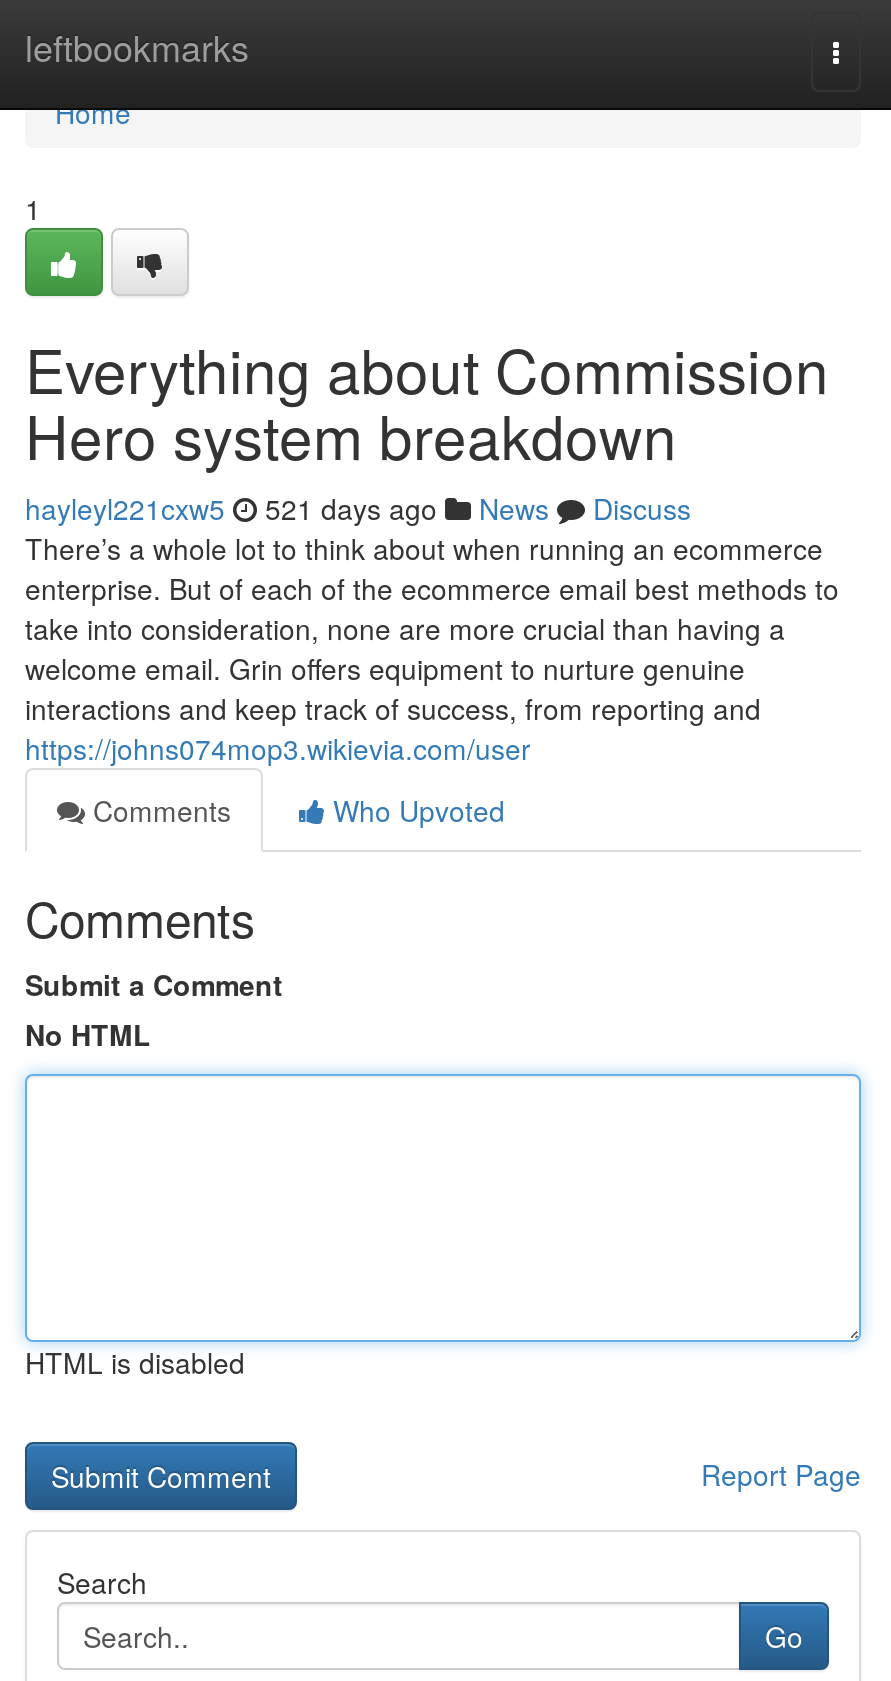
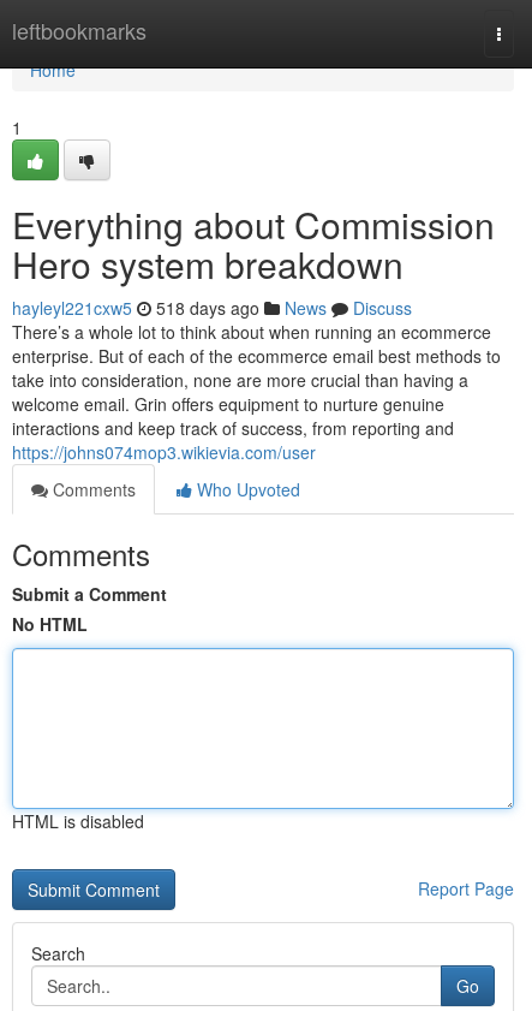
[25,488,691,528] hayleyl221cxw5 521 days ago News Discuss -> [12,296,412,320] hayleyl221cxw5 518 days ago News Discuss

